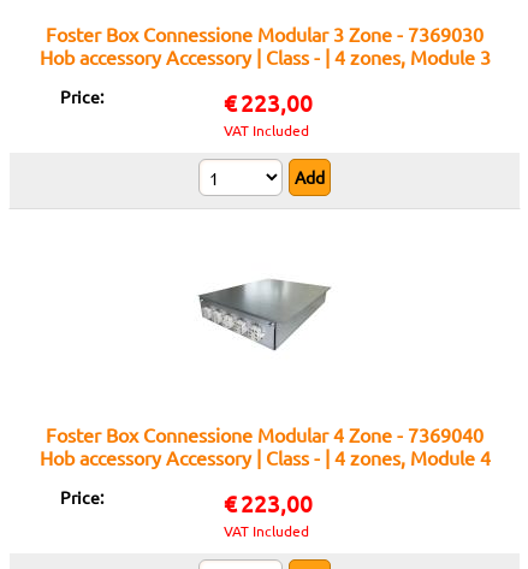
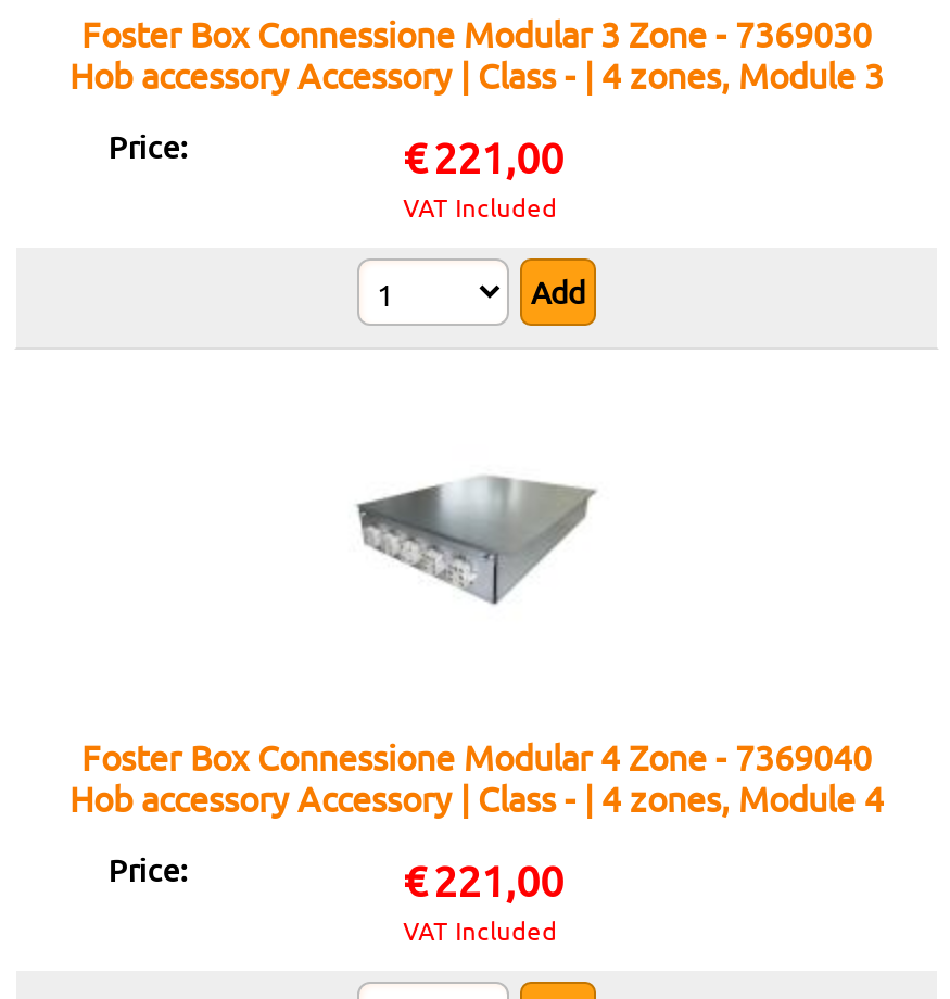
[224,88,313,117] € 223,00 -> [403,130,564,182] € 221,00
[224,488,313,517] € 223,00 -> [403,853,564,905] € 221,00

